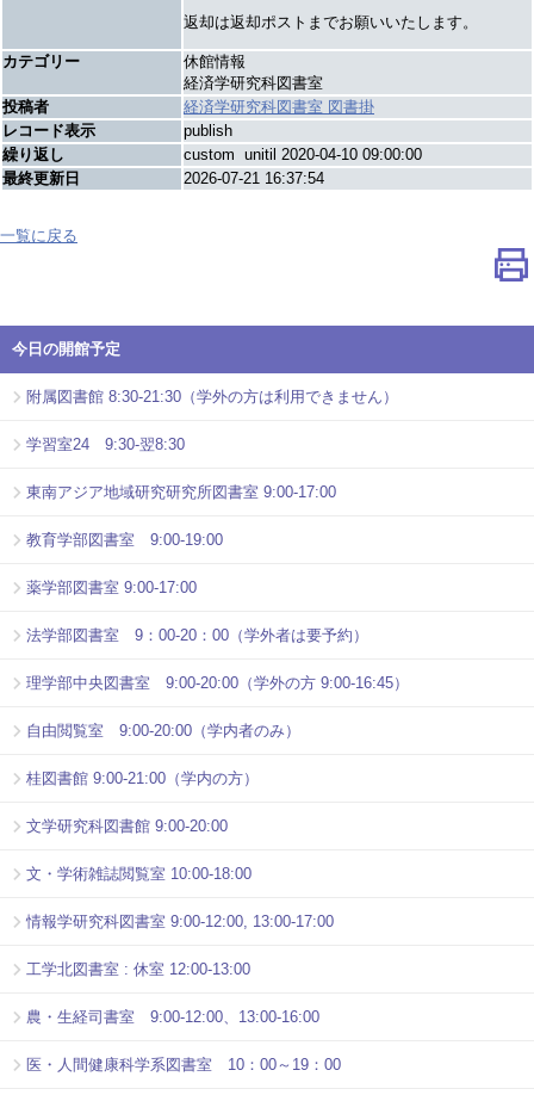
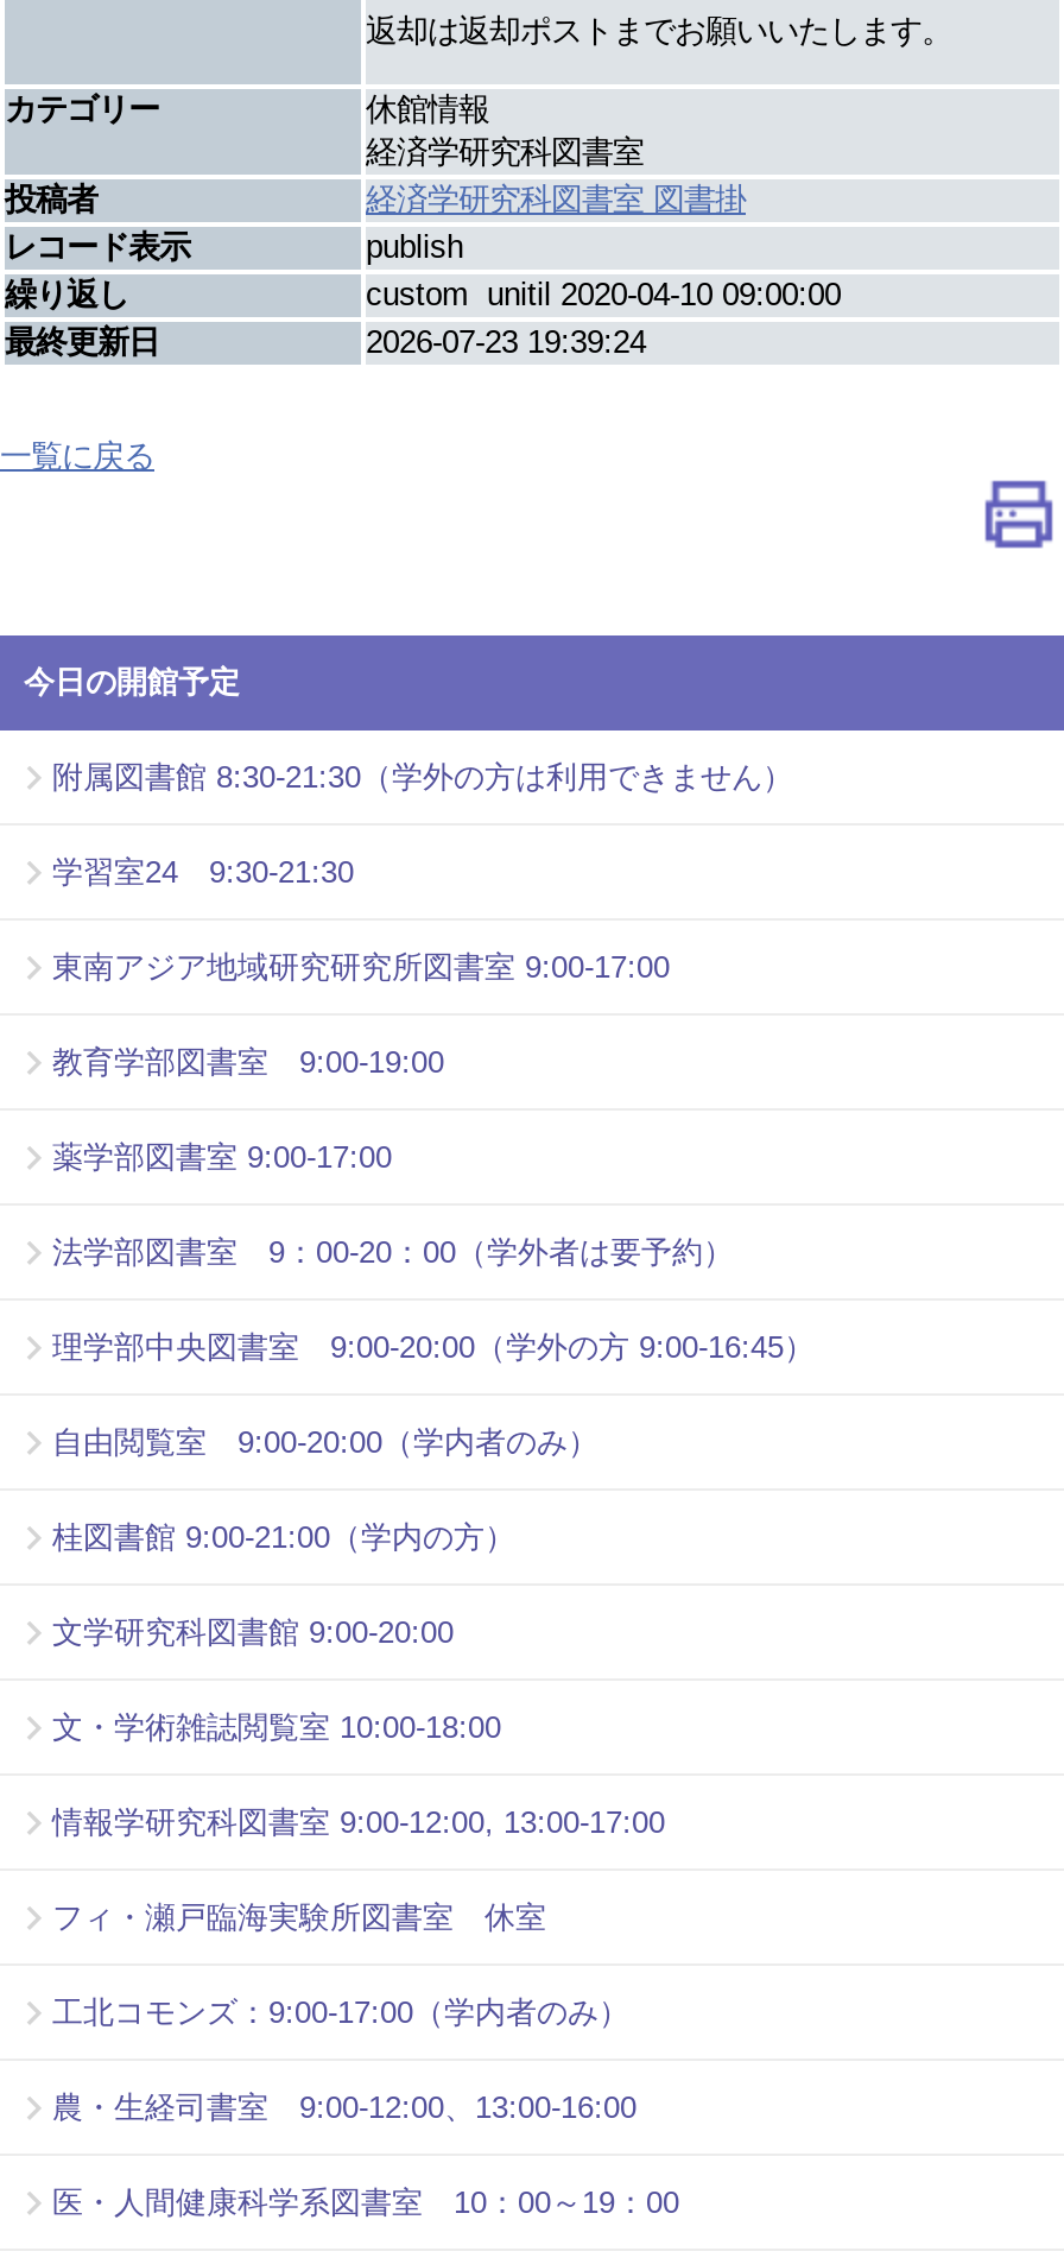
[184,169,324,187] 2026-07-21 16:37:54 -> [366,324,646,359] 2026-07-23 19:39:24
[26,436,185,454] 学習室24 9:30-翌8:30 -> [52,855,354,891] 学習室24 9:30-21:30
[26,961,250,979] 工学北図書室 : 休室 12:00-13:00 -> [52,1901,629,2031] フィ・瀬戸臨海実験所図書室 休室 | 工北コモンズ：9:00-17:00（学内者のみ）

